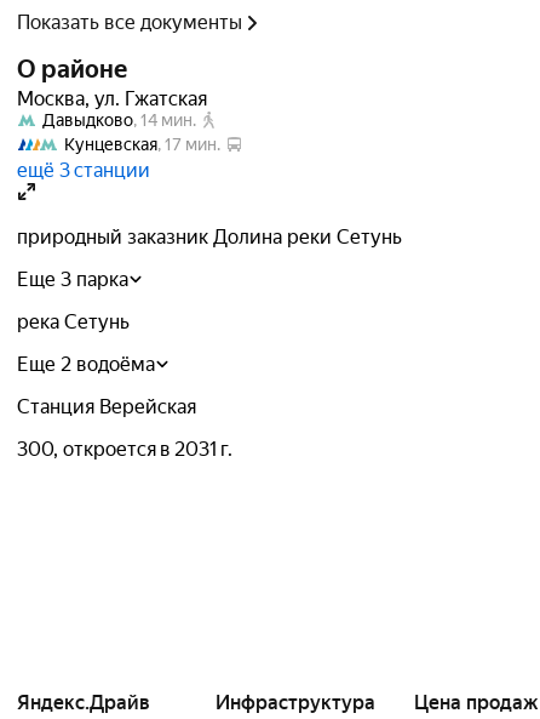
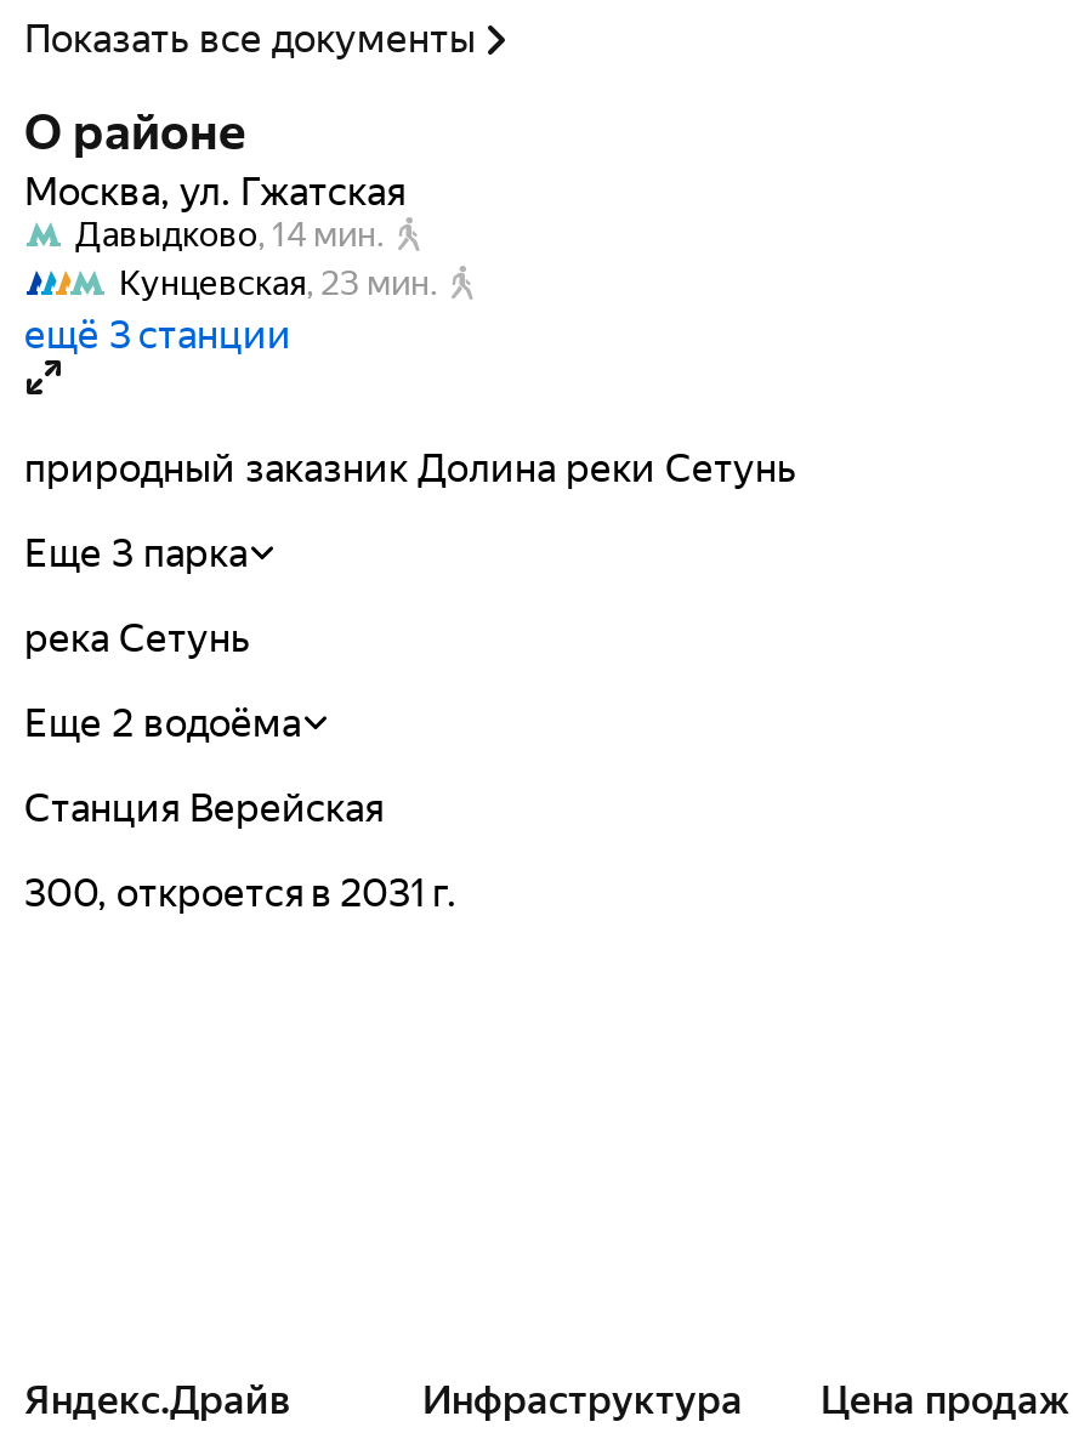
[64,135,220,154] Кунцевская, 17 мин. -> [119,263,437,302] Кунцевская, 23 мин.

